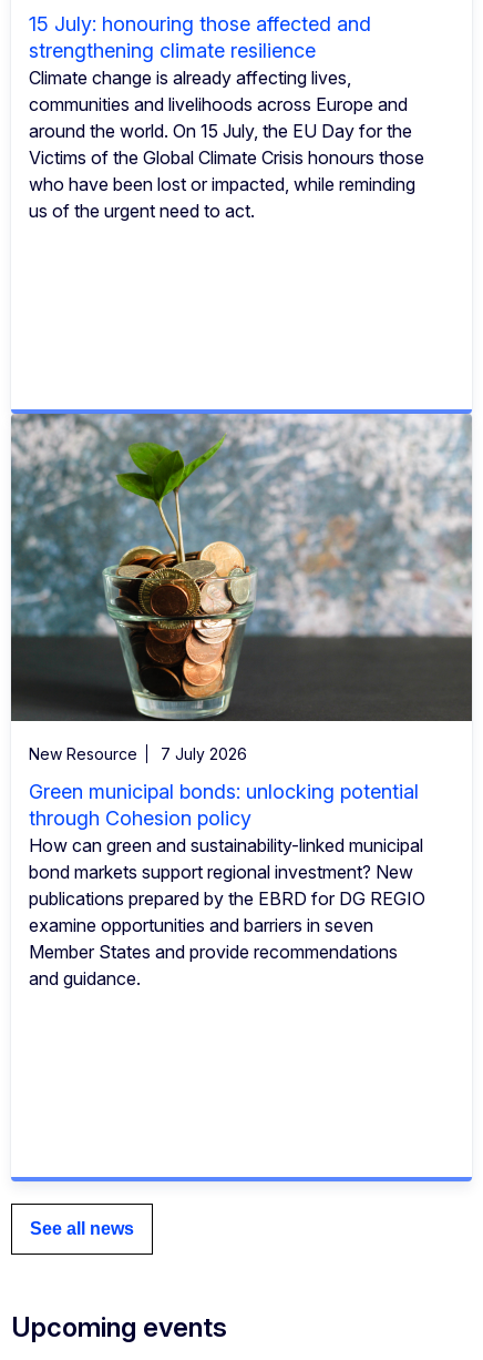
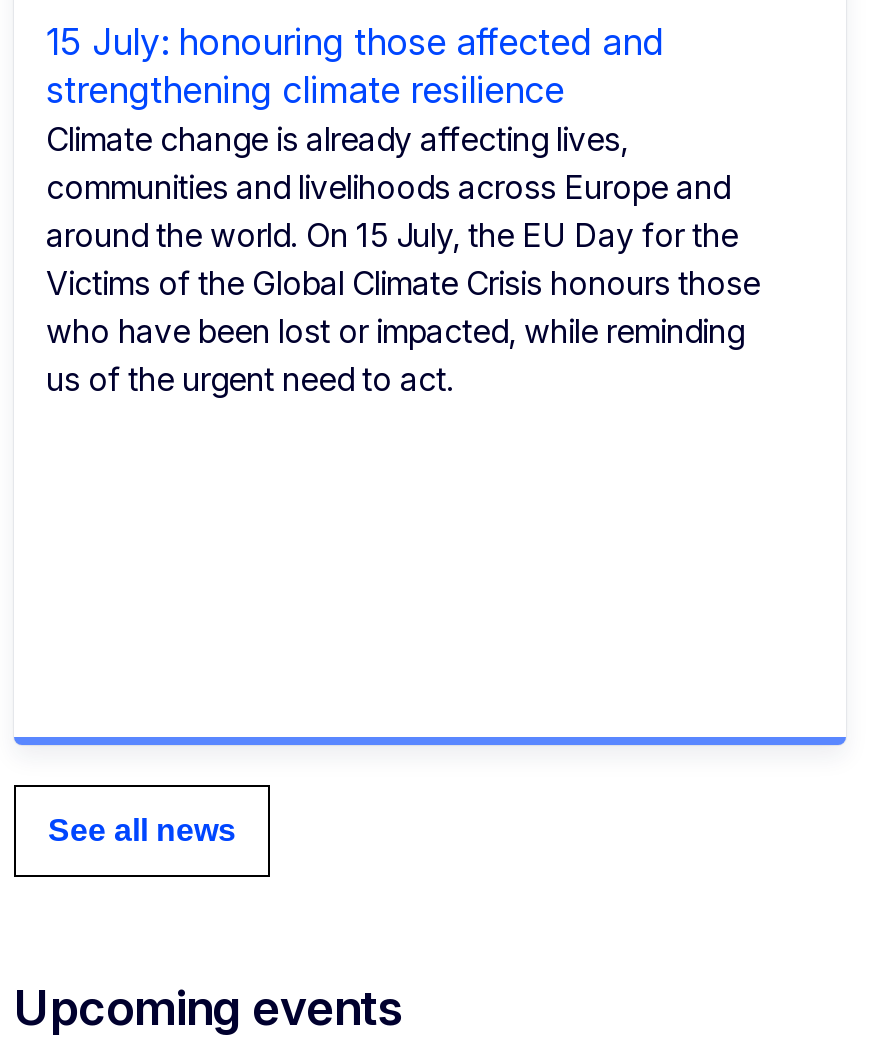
[10,413,473,989] [image] | New Resource | 7 July 2026 | Green municipal bonds: unlocking potential | through Cohesion policy | How can green and sustainability-linked municipal | bond markets support regional investment? New | publications prepared by the EBRD for DG REGIO | examine opportunities and barriers in seven | Member States and provide recommendations | and guidance. -> none

